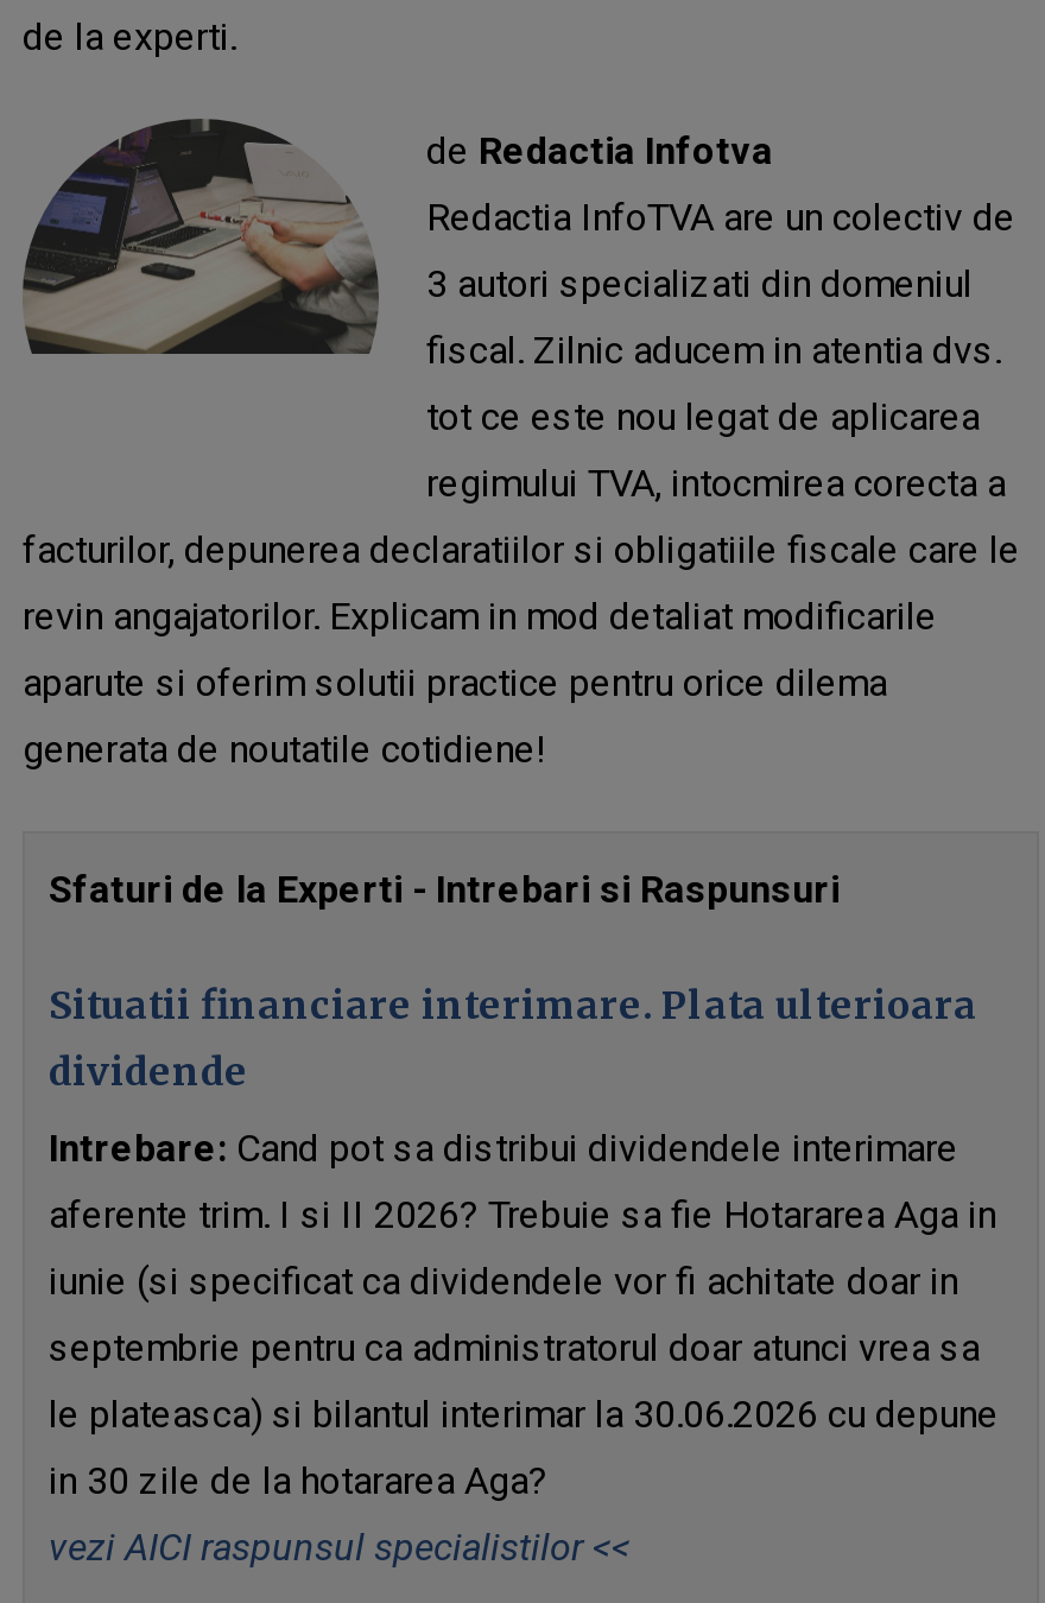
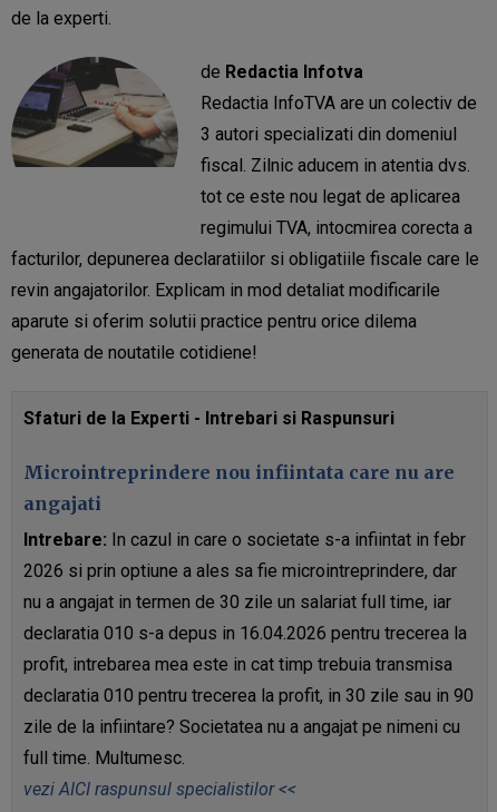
[49,980,999,1502] Situatii financiare interimare. Plata ulterioara | dividende | Intrebare: Cand pot sa distribui dividendele interimare | aferente trim. I si II 2026? Trebuie sa fie Hotararea Aga in | iunie (si specificat ca dividendele vor fi achitate doar in | septembrie pentru ca administratorul doar atunci vrea sa | le plateasca) si bilantul interimar la 30.06.2026 cu depune | in 30 zile de la hotararea Aga? -> [23,461,474,768] Microintreprindere nou infiintata care nu are | angajati | Intrebare: In cazul in care o societate s-a infiintat in febr | 2026 si prin optiune a ales sa fie microintreprindere, dar | nu a angajat in termen de 30 zile un salariat full time, iar | declaratia 010 s-a depus in 16.04.2026 pentru trecerea la | profit, intrebarea mea este in cat timp trebuia transmisa | declaratia 010 pentru trecerea la profit, in 30 zile sau in 90 | zile de la infiintare? Societatea nu a angajat pe nimeni cu | full time. Multumesc.

